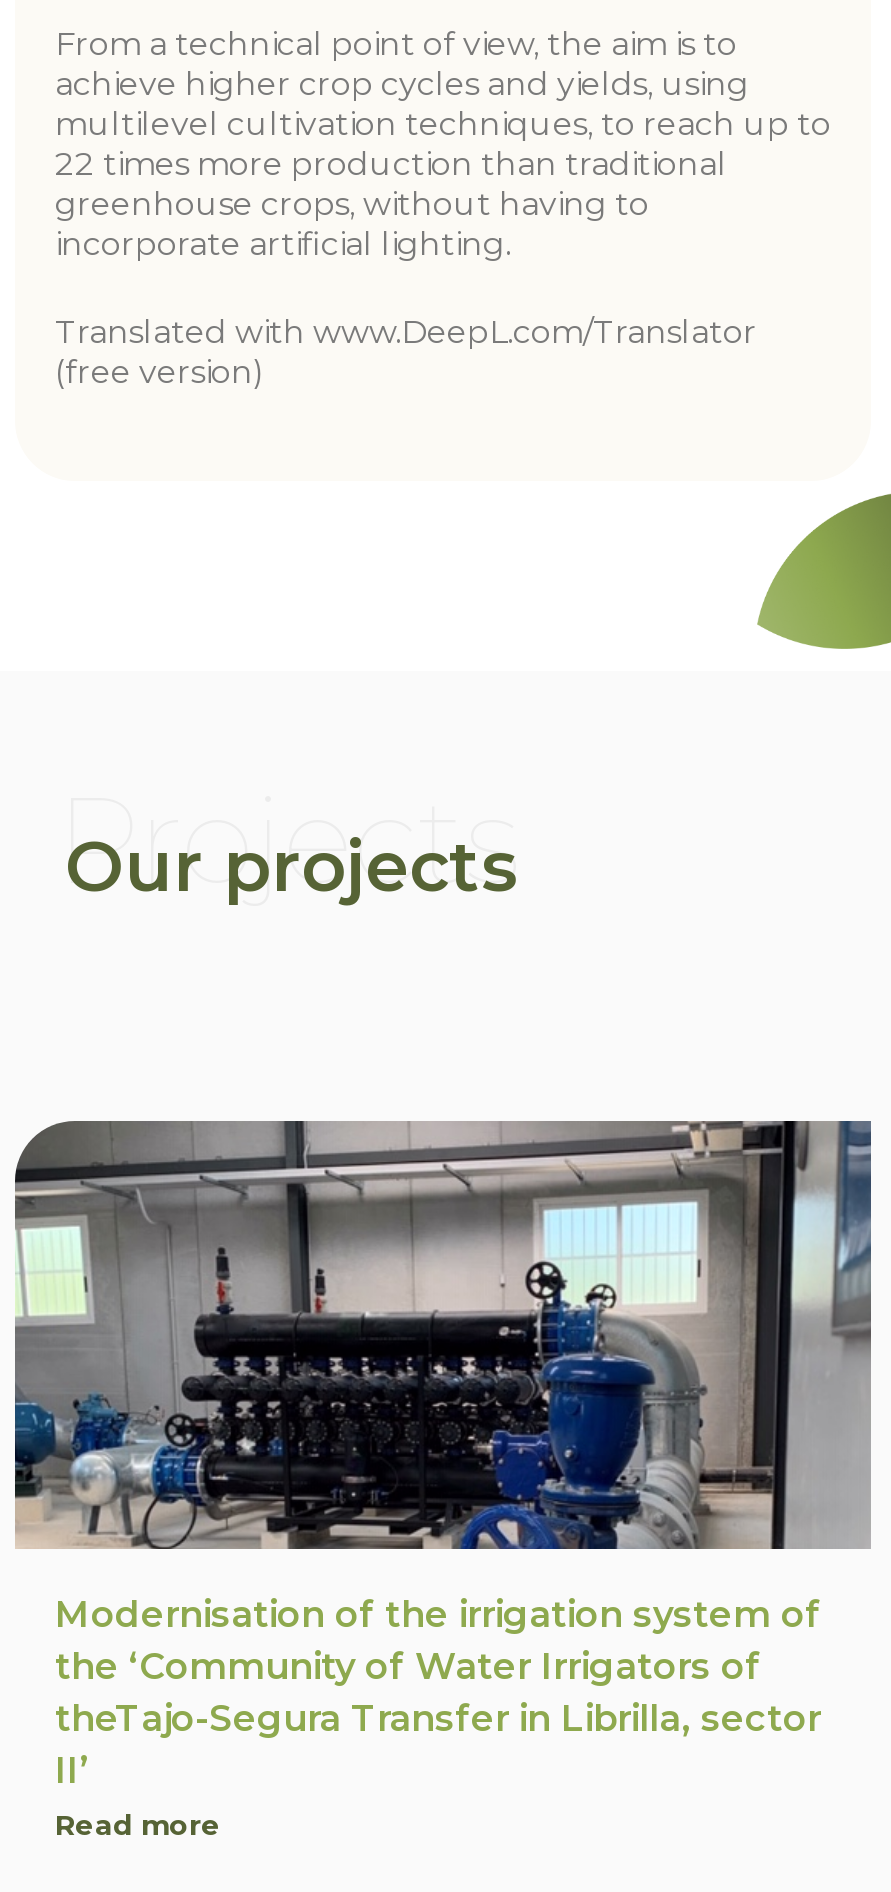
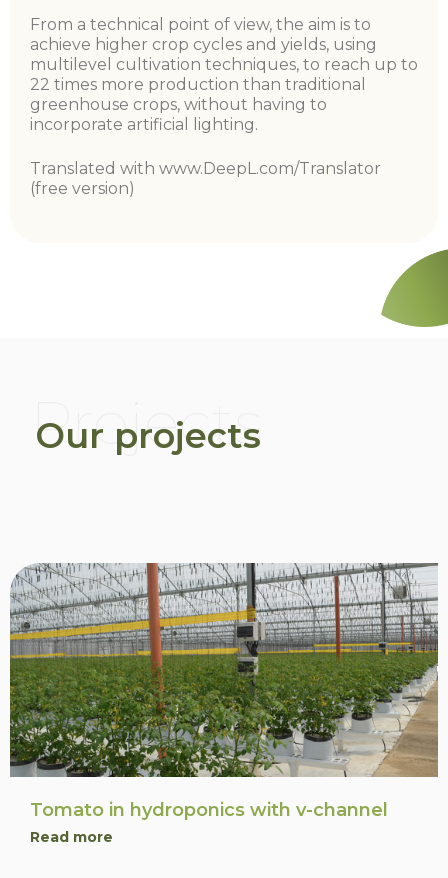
[15,1121,873,1793] [image] | Modernisation of the irrigation system of | the ‘Community of Water Irrigators of | theTajo-Segura Transfer in Librilla, sector | II’ -> [9,563,438,821] [image] | Tomato in hydroponics with v-channel

